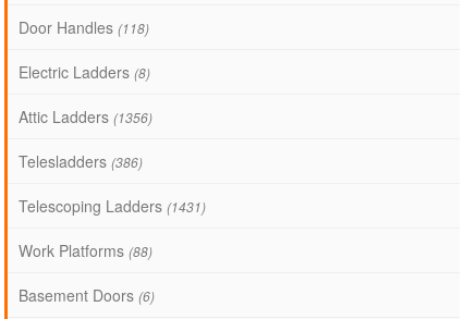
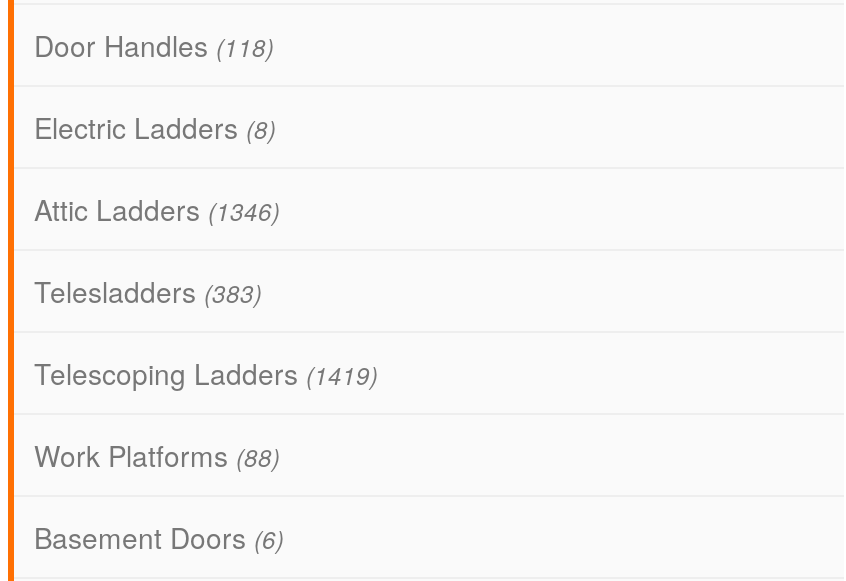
[19,106,152,127] Attic Ladders (1356) -> [34,189,280,229] Attic Ladders (1346)
[19,150,143,172] Telesladders (386) -> [34,271,262,311] Telesladders (383)
[19,195,206,217] Telescoping Ladders (1431) -> [34,353,378,393] Telescoping Ladders (1419)

